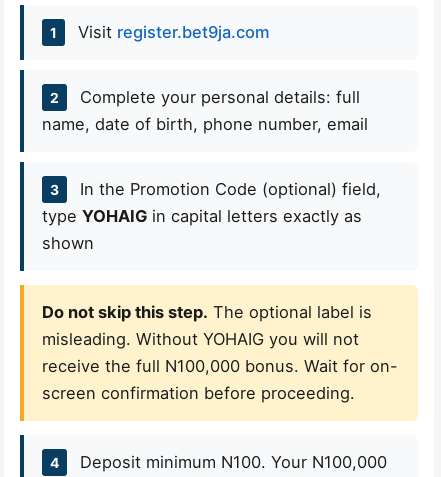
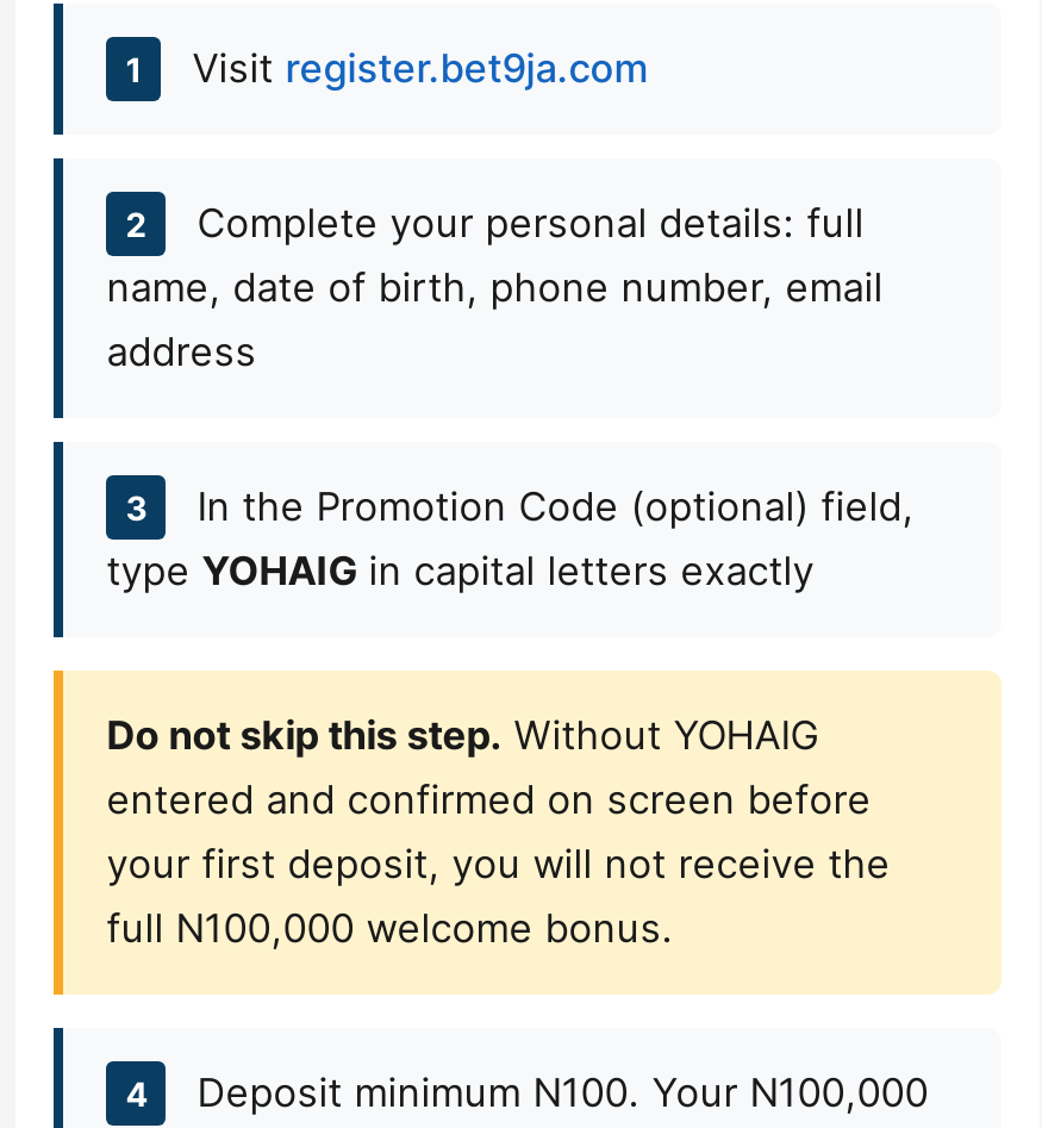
none -> [107,328,257,375] address
moved [50,179,381,199] -> [126,482,914,530]: 3 | In the Promotion Code (optional) field,
[42,206,362,253] type YOHAIG in capital letters exactly as | shown -> [107,547,814,594] type YOHAIG in capital letters exactly
[42,302,398,403] Do not skip this step. The optional label is | misleading. Without YOHAIG you will not | receive the full N100,000 bonus. Wait for on- | screen confirmation before proceeding. -> [107,711,890,952] Do not skip this step. Without YOHAIG | entered and confirmed on screen before | your first deposit, you will not receive the | full N100,000 welcome bonus.

